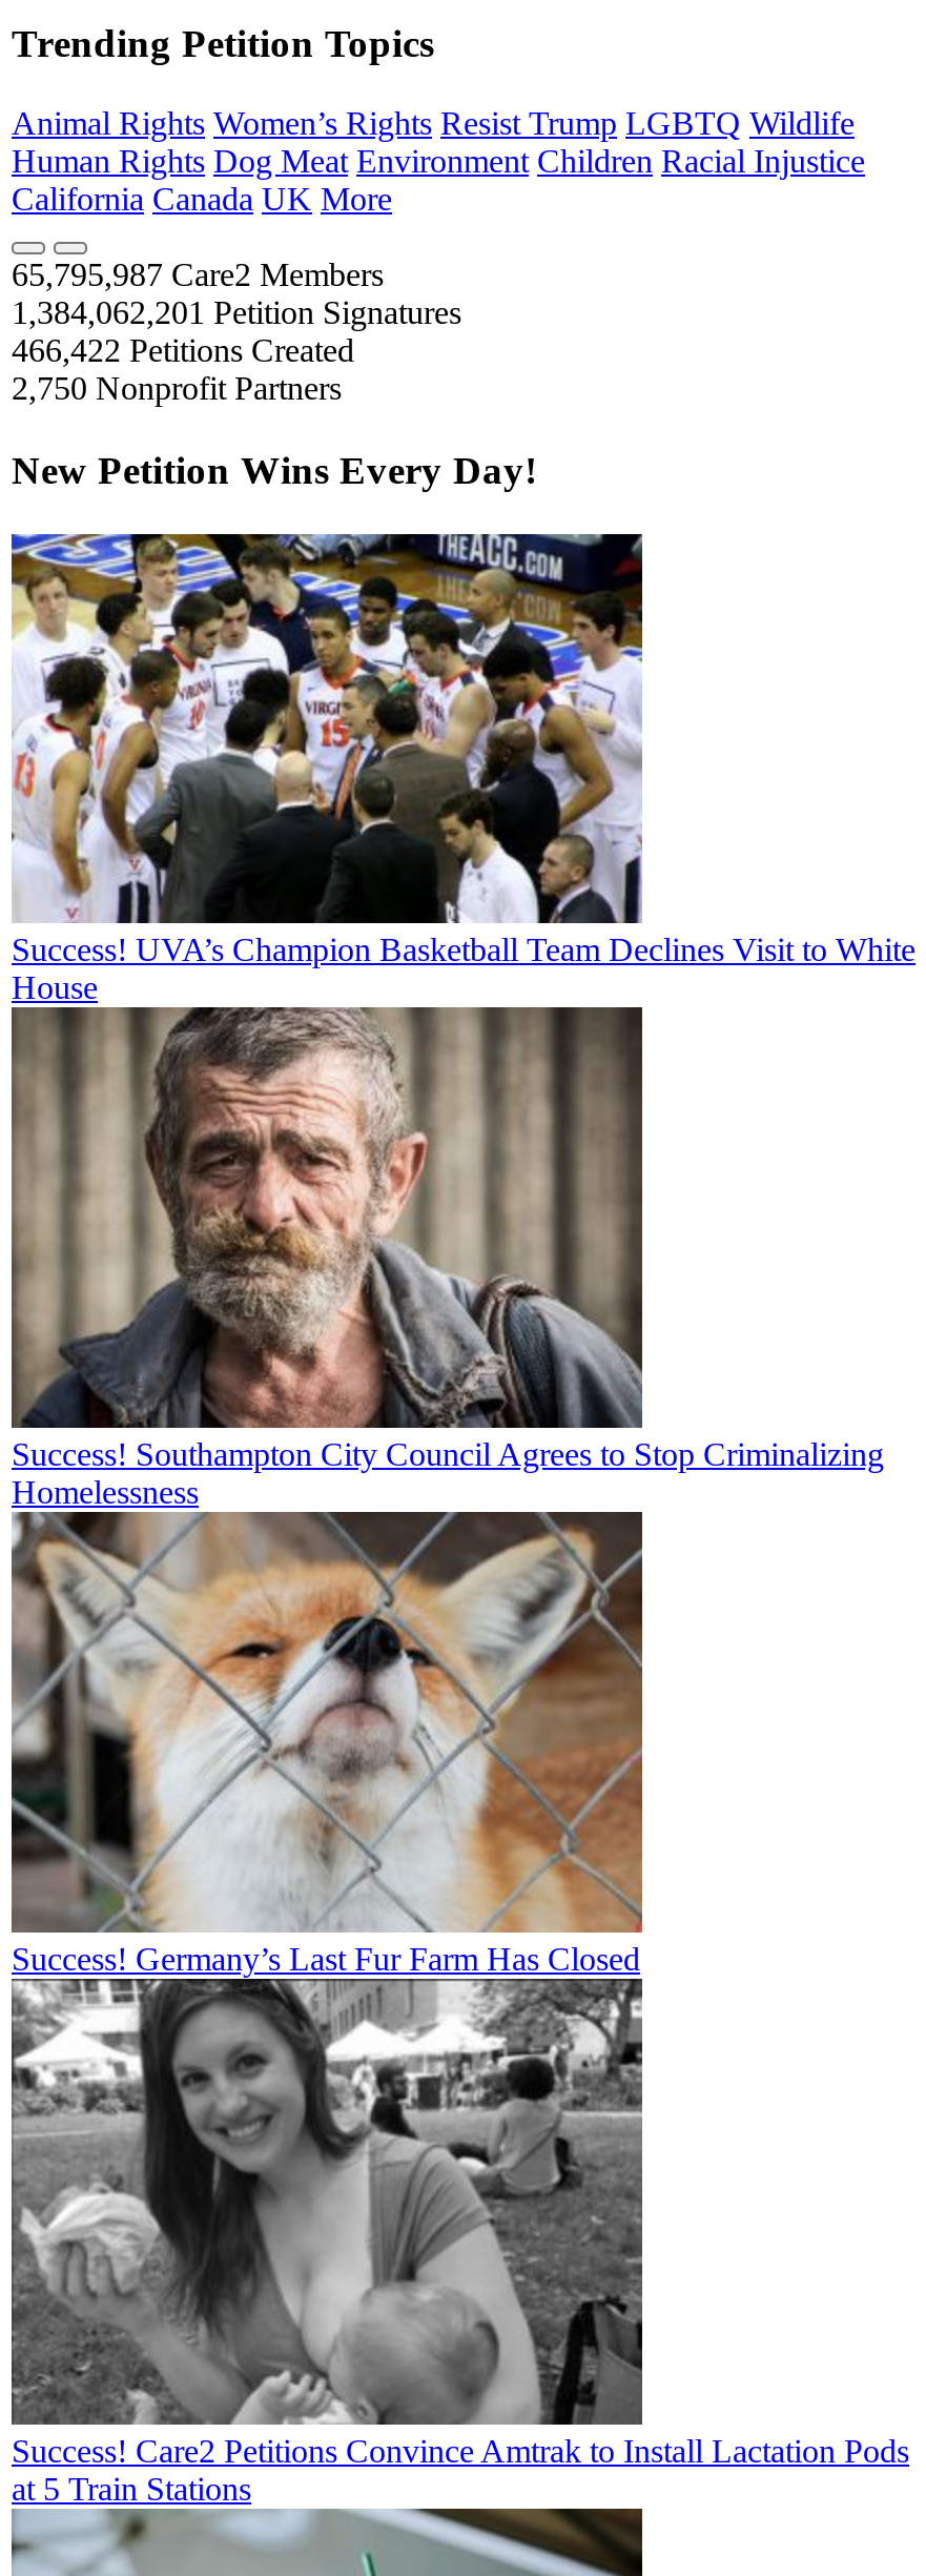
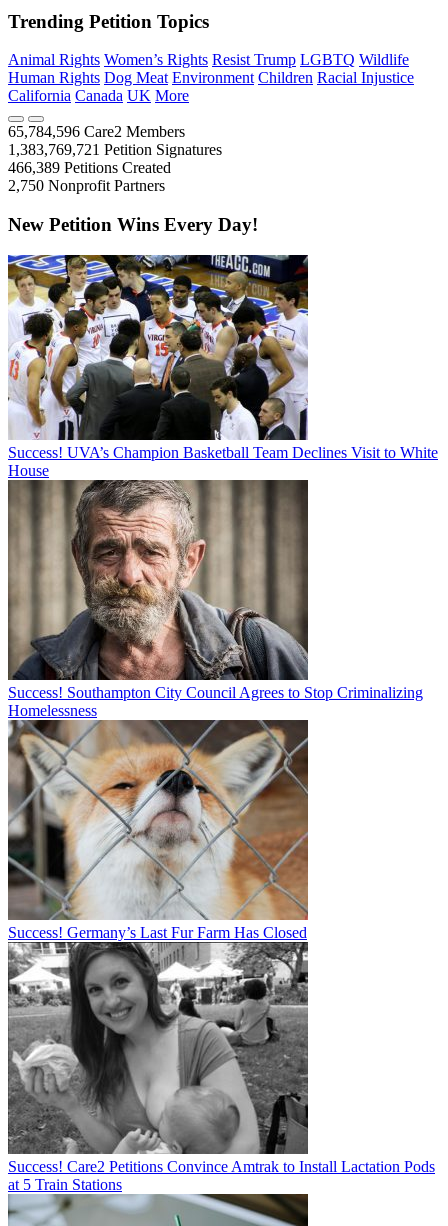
[12,257,384,293] 65,795,987 Care2 Members -> [8,123,185,140] 65,784,596 Care2 Members
[12,295,461,331] 1,384,062,201 Petition Signatures -> [8,141,222,158] 1,383,769,721 Petition Signatures
[12,333,354,369] 466,422 Petitions Created -> [8,159,171,176] 466,389 Petitions Created

